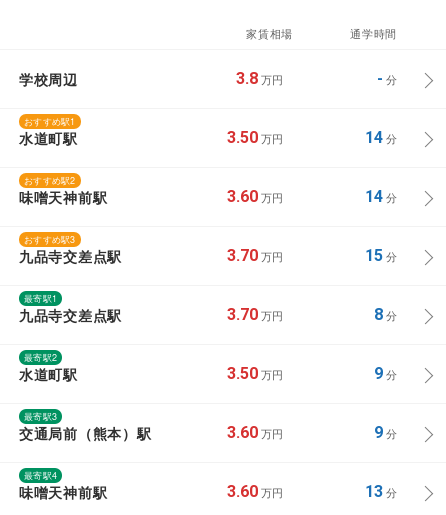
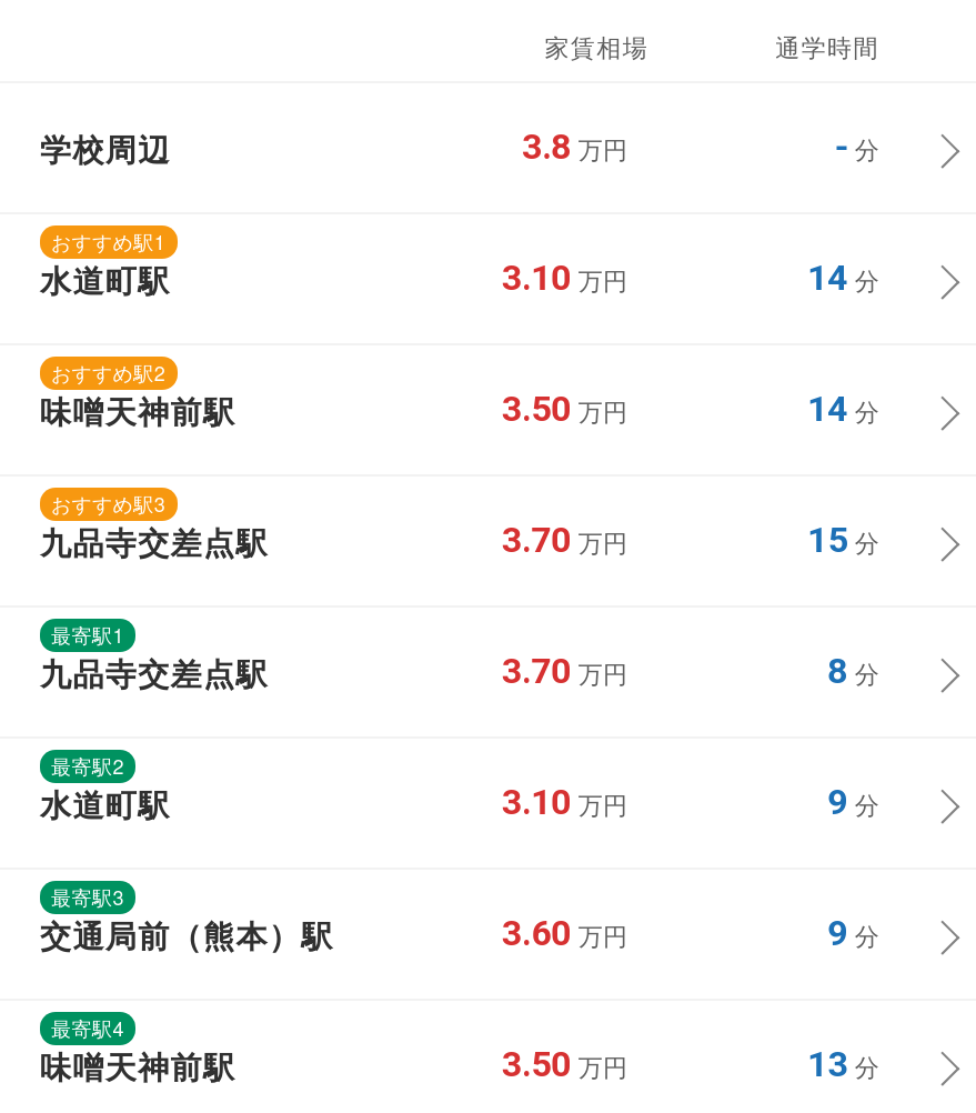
[227,128,284,147] 3.50 万円 -> [502,257,628,299] 3.10 万円
[227,187,284,206] 3.60 万円 -> [502,388,628,430] 3.50 万円
[227,364,284,383] 3.50 万円 -> [502,781,628,823] 3.10 万円
[227,482,284,501] 3.60 万円 -> [502,1043,628,1085] 3.50 万円

